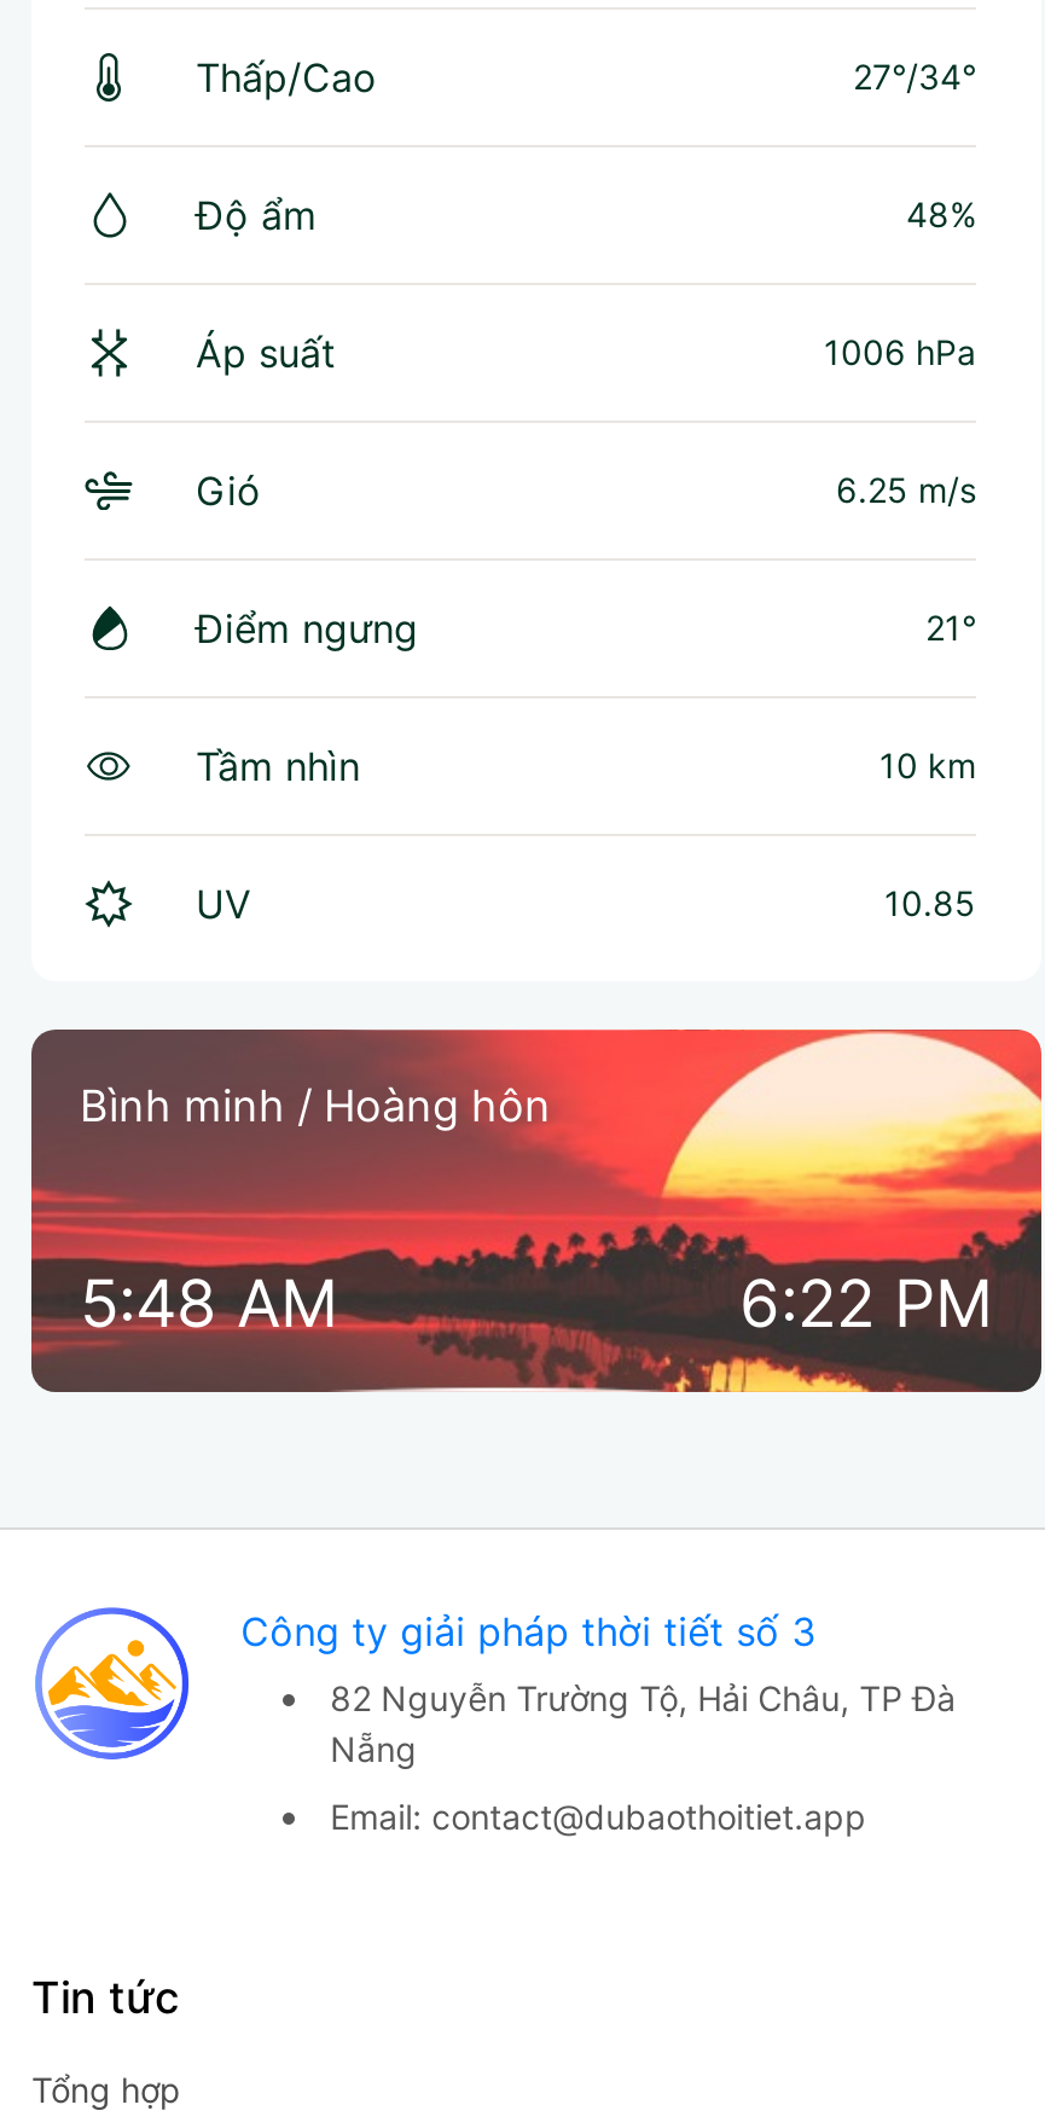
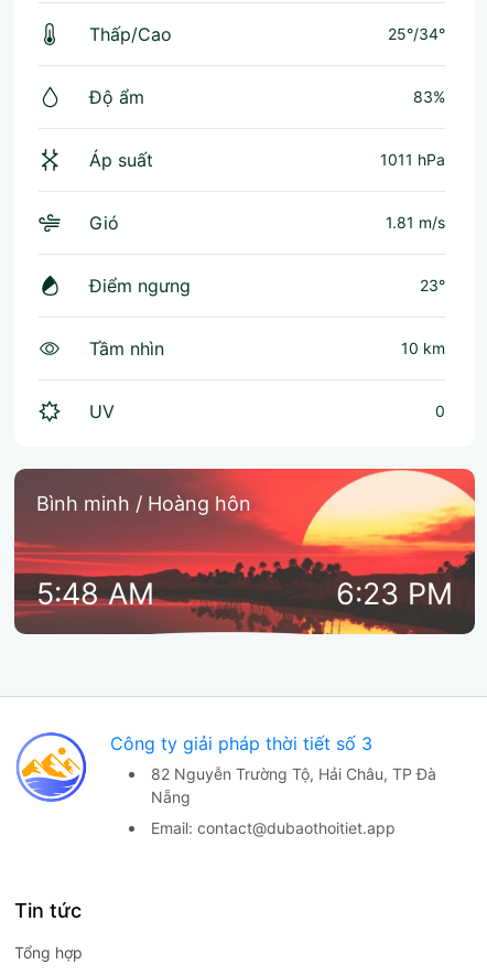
[853,56,976,97] 27°/34° -> [388,24,445,43] 25°/34°
[906,193,976,234] 48% -> [413,87,445,106] 83%
[824,331,976,372] 1006 hPa -> [380,150,445,169] 1011 hPa
[836,469,976,510] 6.25 m/s -> [386,213,445,232] 1.81 m/s
[925,607,976,648] 21° -> [420,276,445,294] 23°
[884,882,976,923] 10.85 -> [435,401,445,420] 0
[739,1264,993,1344] 6:22 PM -> [336,576,453,612] 6:23 PM

